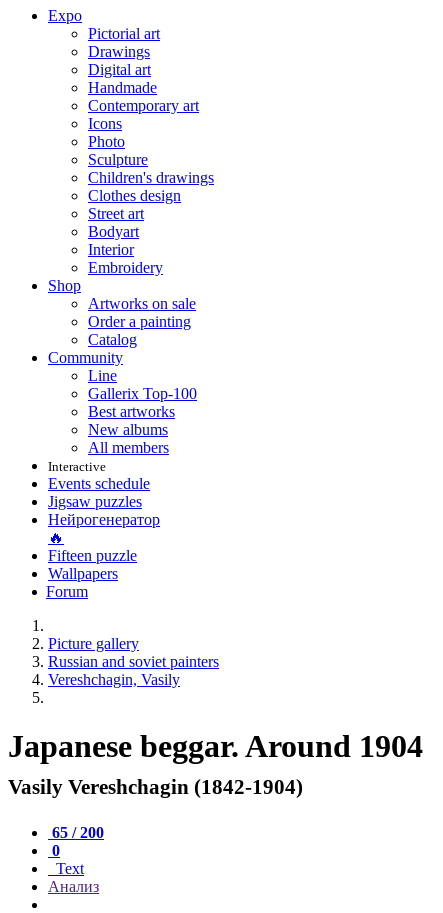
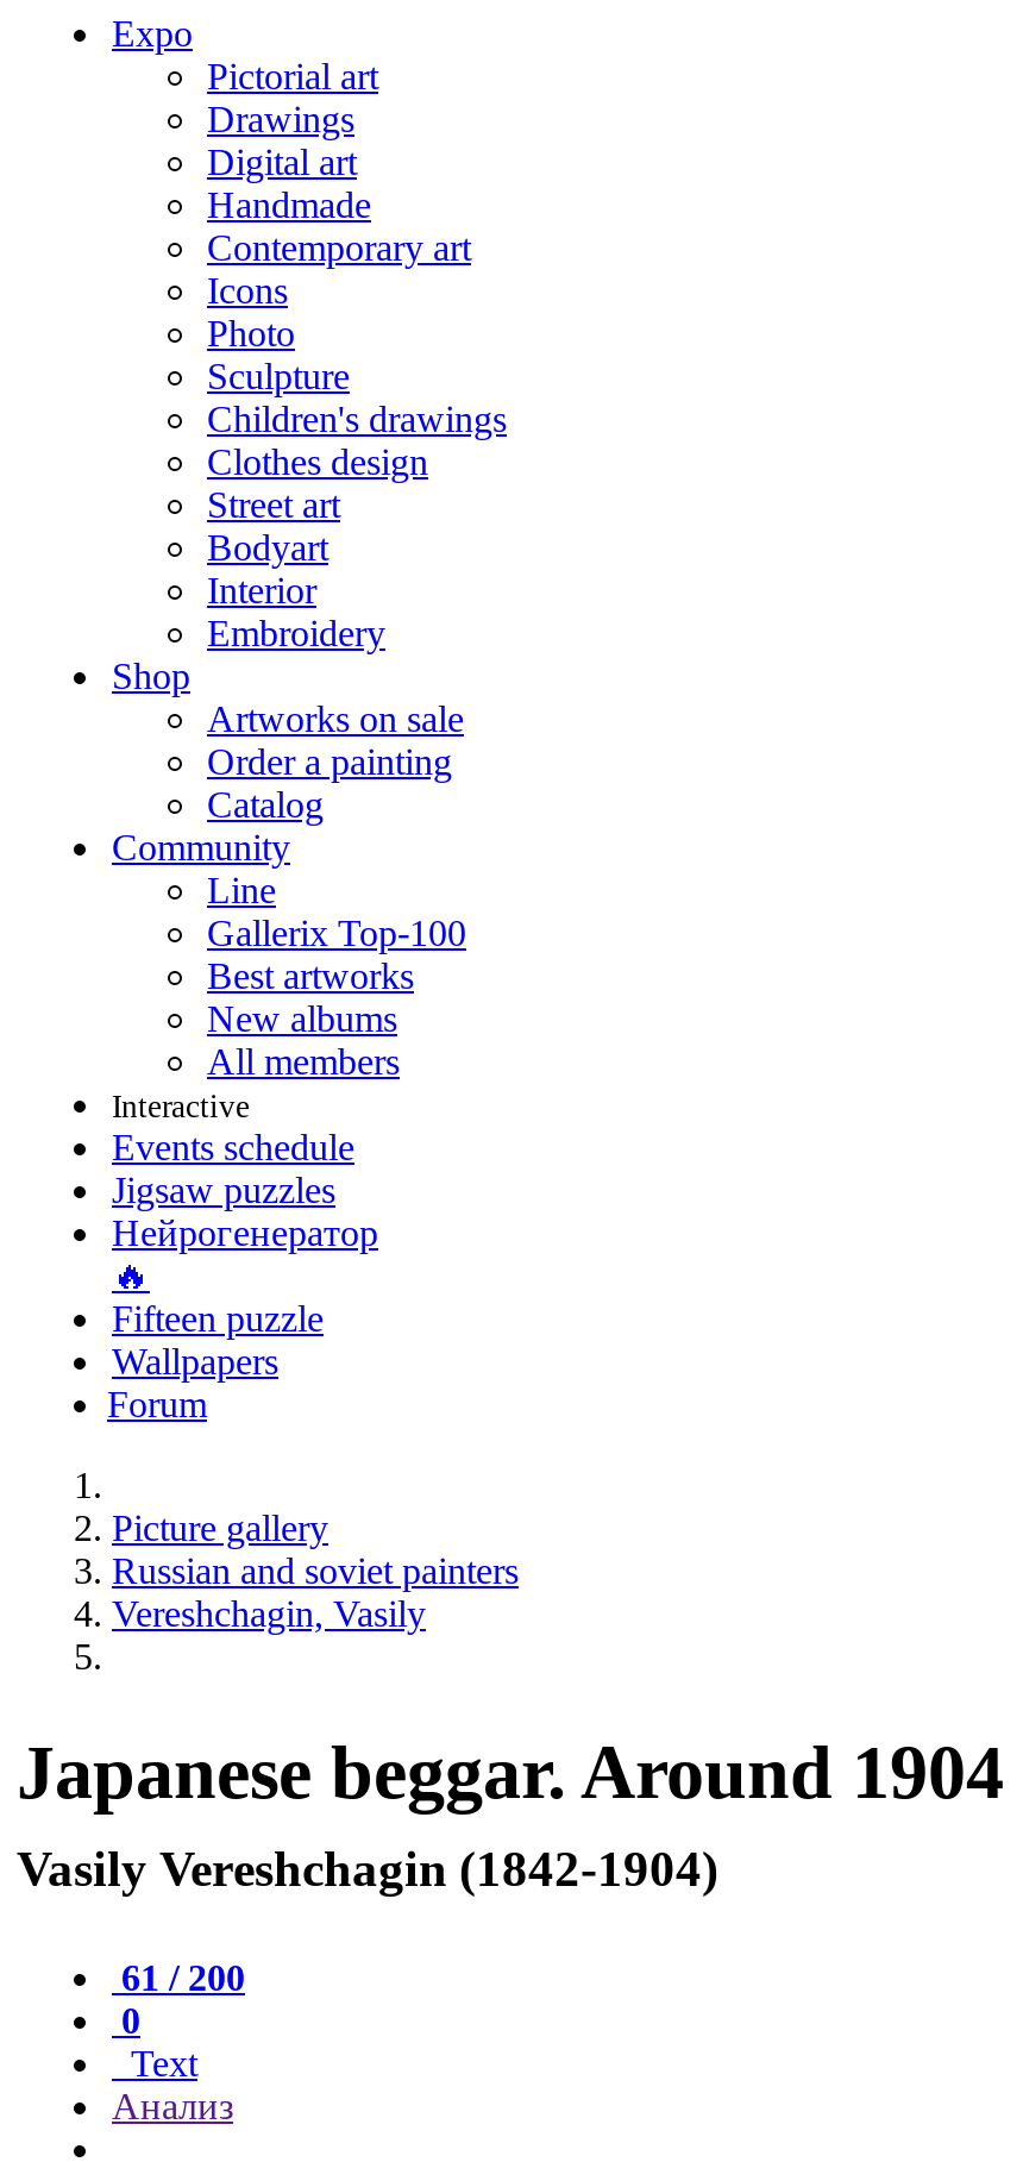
[52,824,104,841] 65 / 200 -> [121,1957,245,1998] 61 / 200

